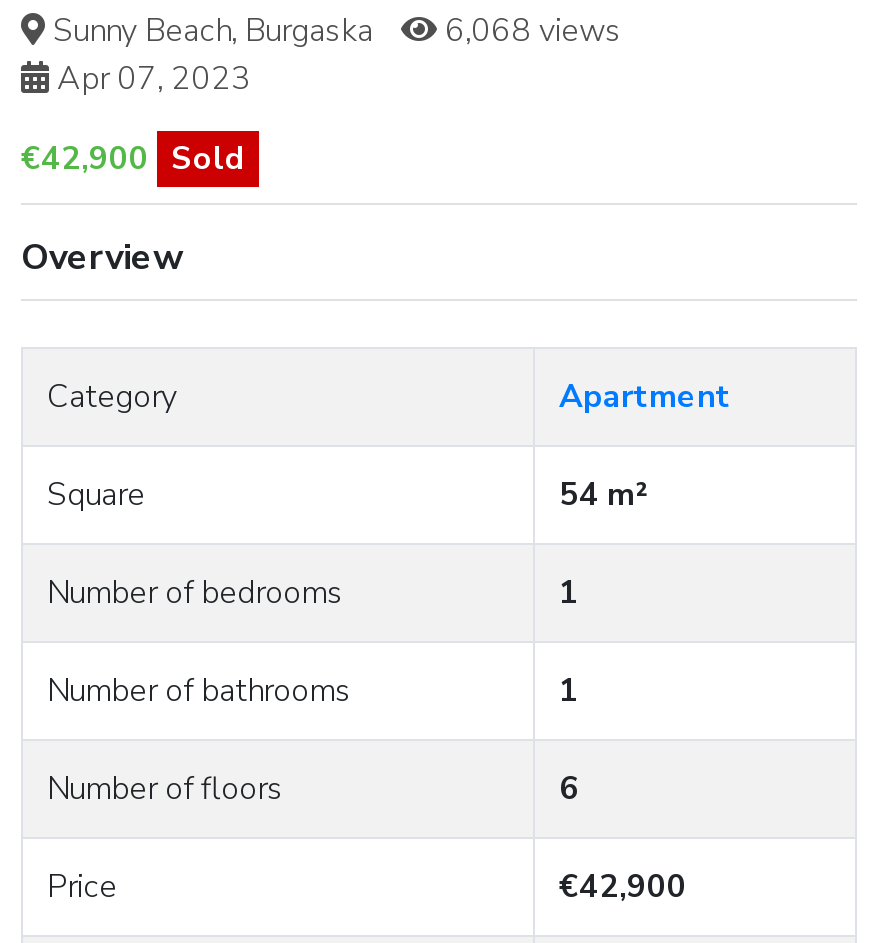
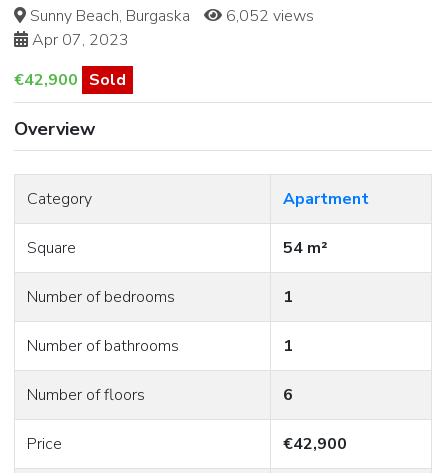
[45,9,621,53] Sunny Beach, Burgaska 6,068 views -> [26,5,314,27] Sunny Beach, Burgaska 6,052 views

